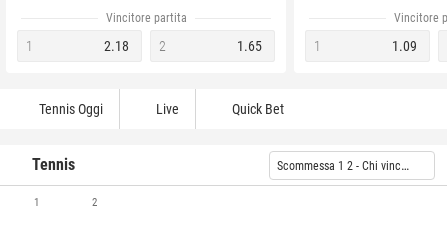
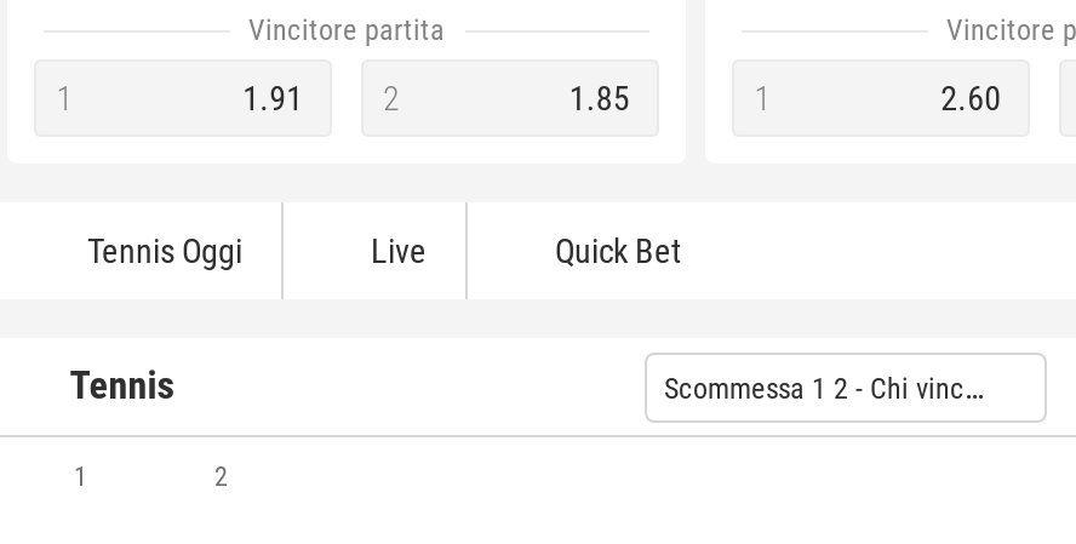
[104,37,129,53] 2.18 -> [243,78,303,116] 1.91
[237,37,262,53] 1.65 -> [569,78,630,116] 1.85
[392,37,417,53] 1.09 -> [941,78,1001,116] 2.60

